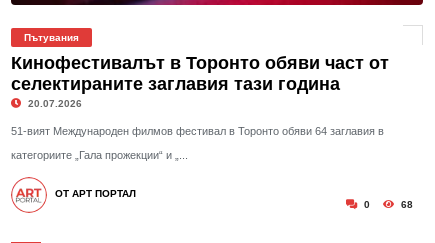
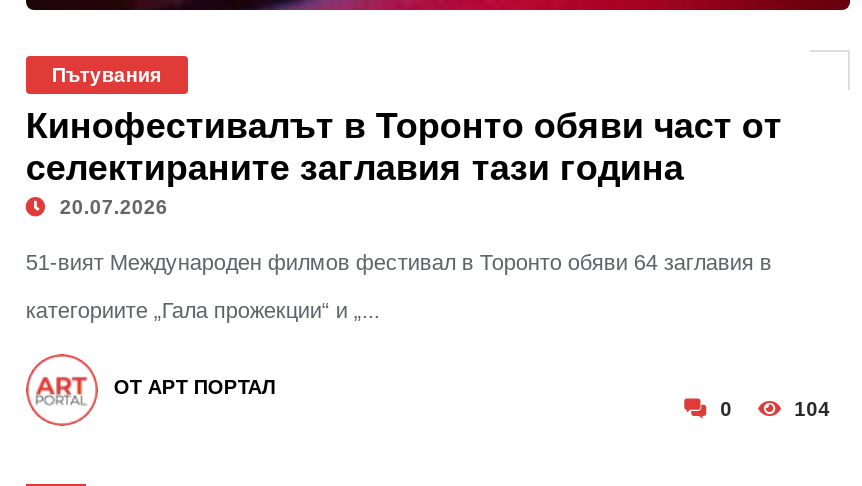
[398,199,413,210] 68 -> [788,398,830,420] 104

